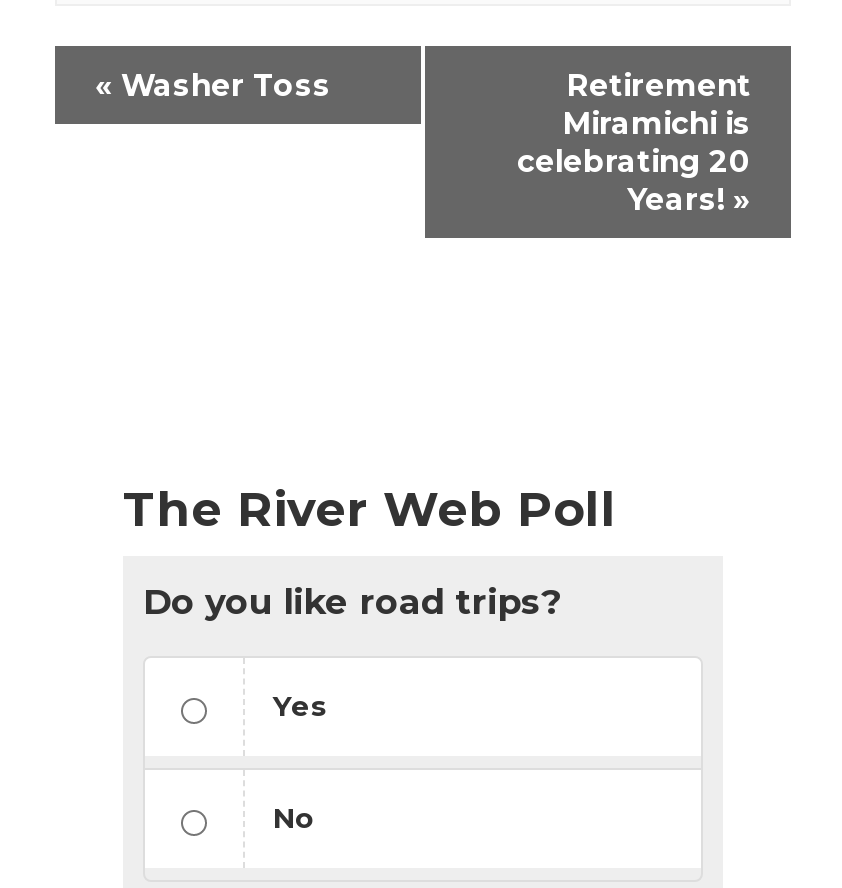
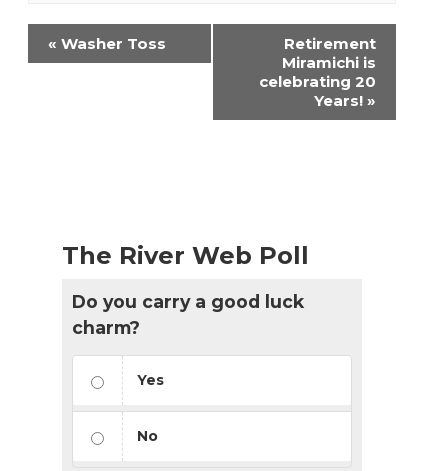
[143,581,561,623] Do you like road trips? -> [72,291,304,338] Do you carry a good luck | charm?

